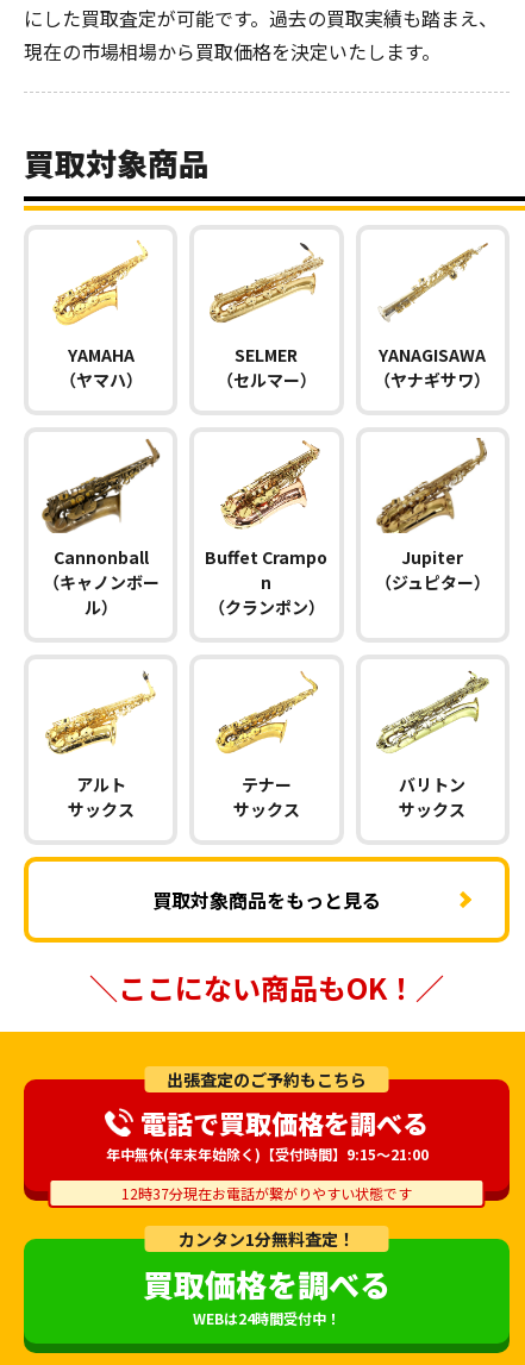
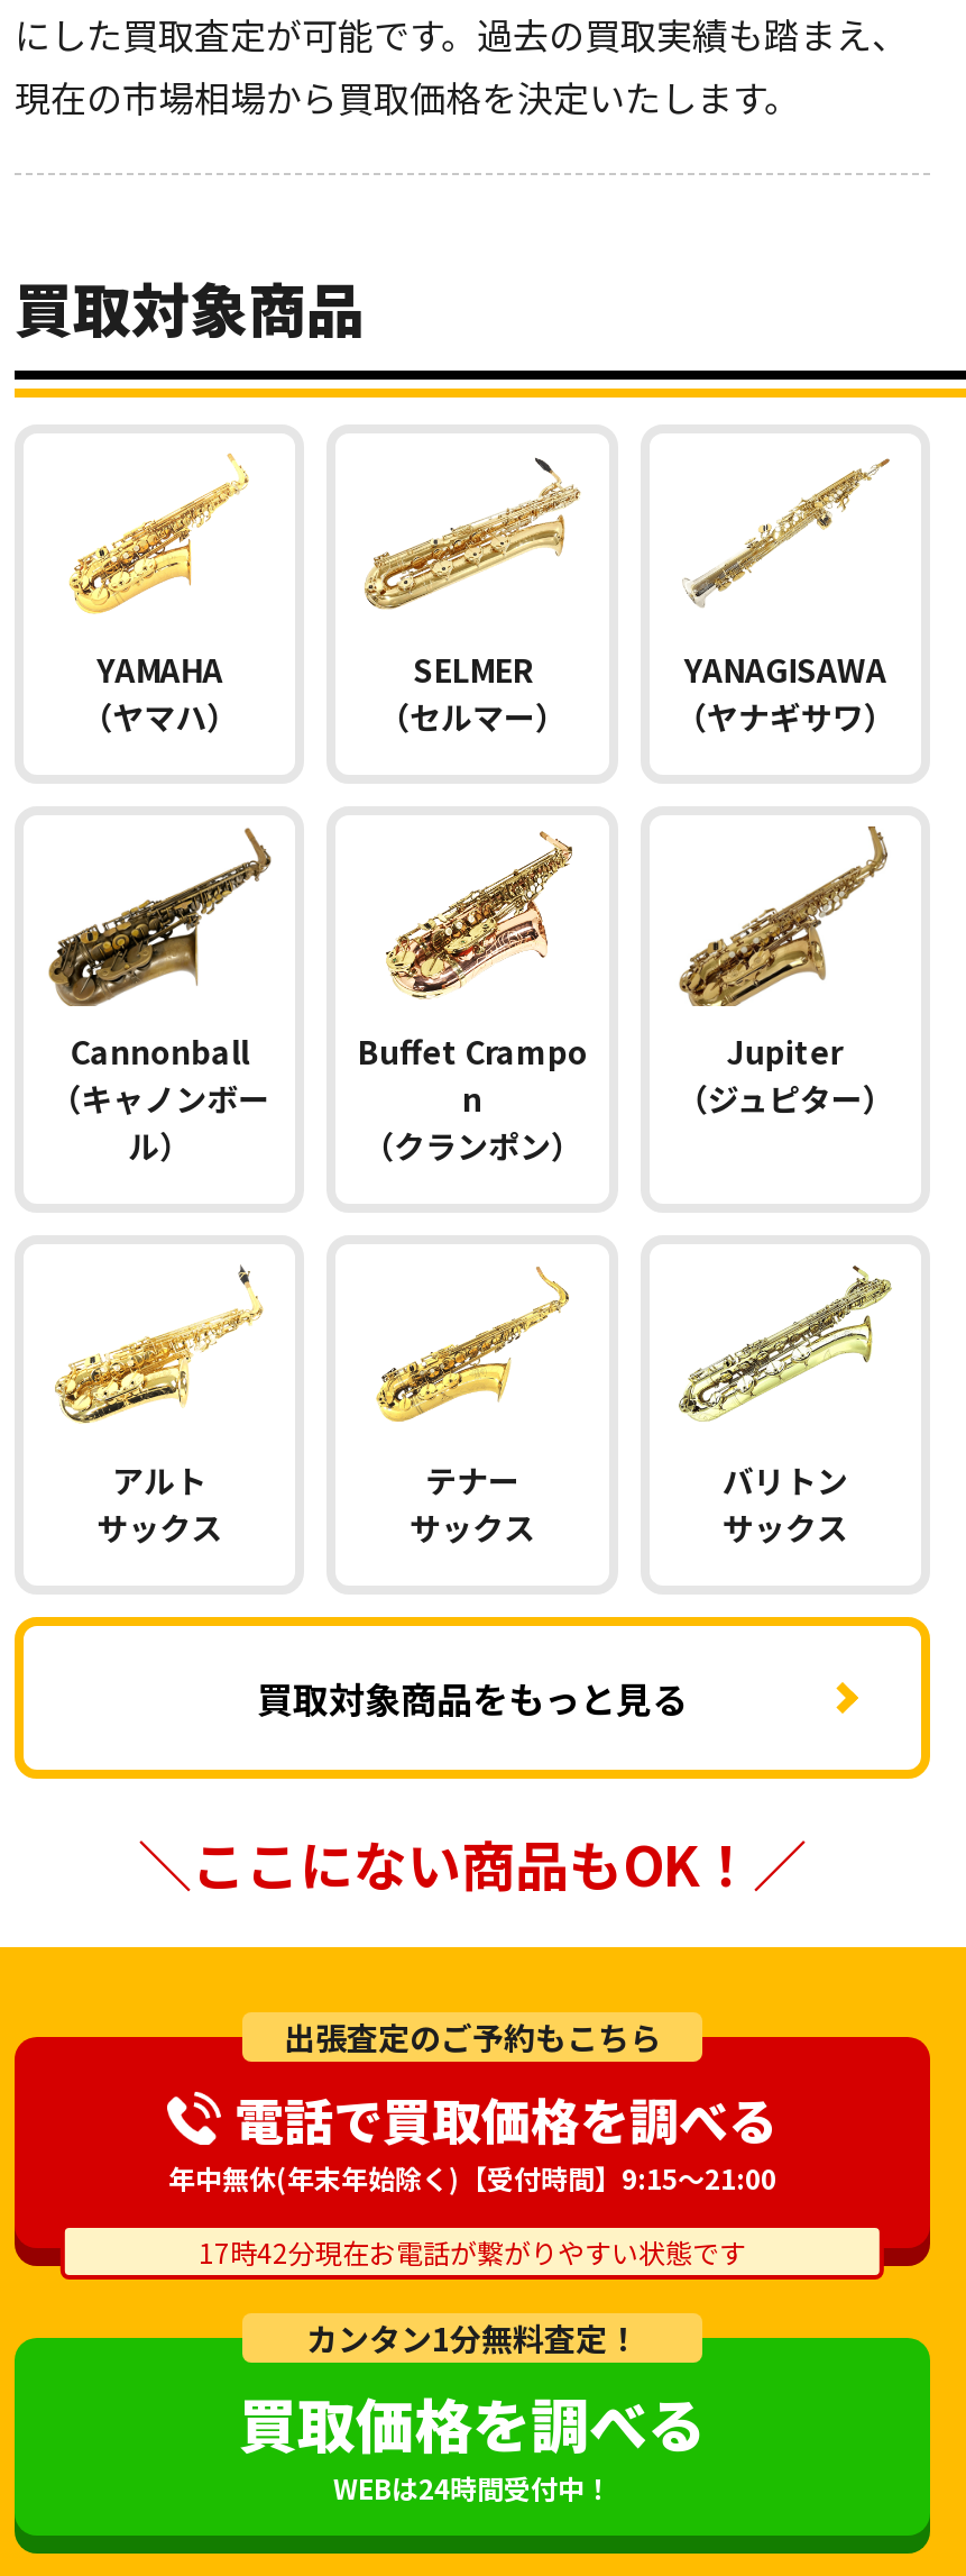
[121,1183,412,1203] 12時37分現在お電話が繋がりやすい状態です -> [199,2232,746,2270] 17時42分現在お電話が繋がりやすい状態です

